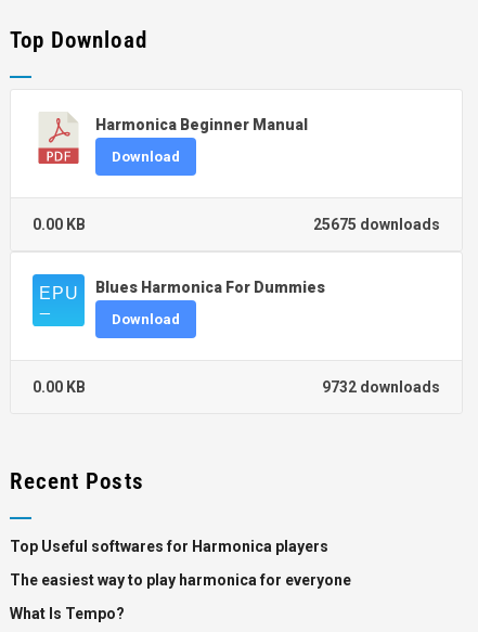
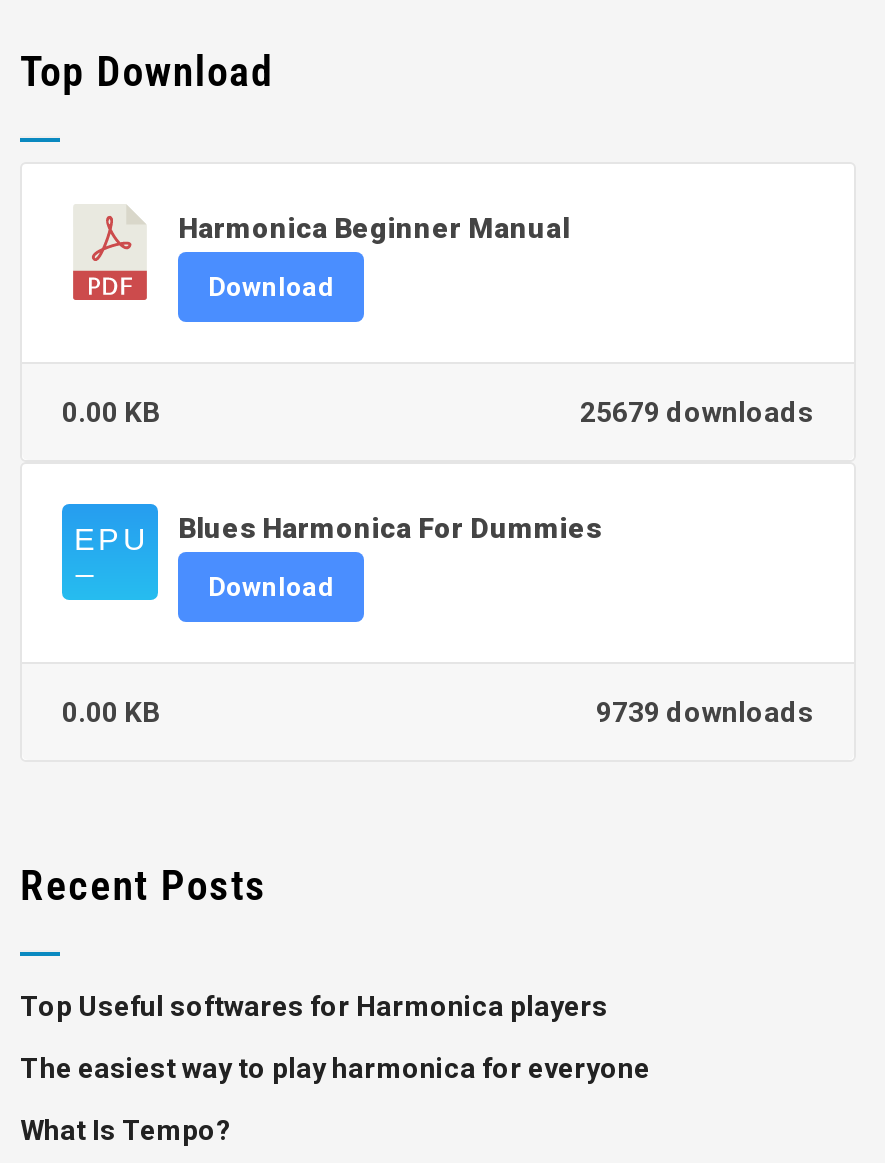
[313,216,440,233] 25675 downloads -> [580,396,814,428] 25679 downloads
[322,379,440,396] 9732 downloads -> [596,696,814,728] 9739 downloads

